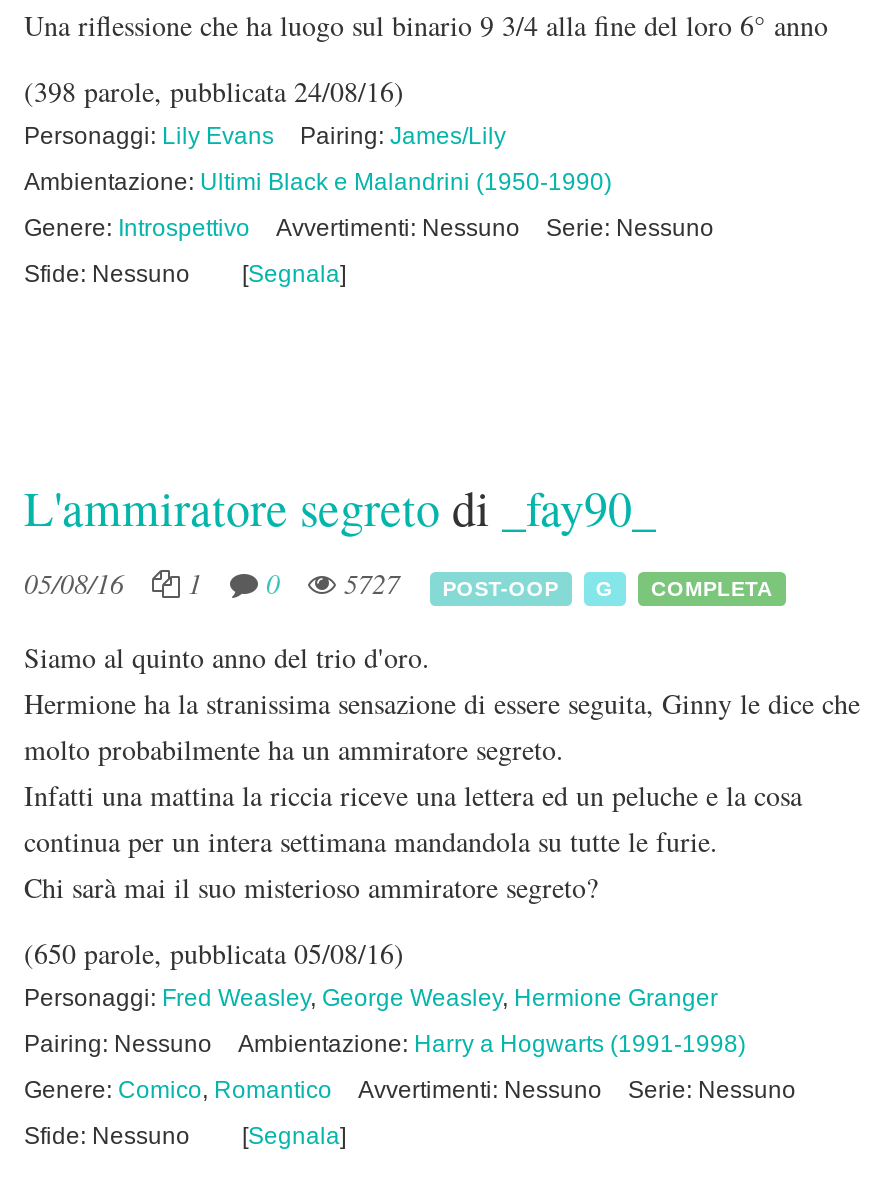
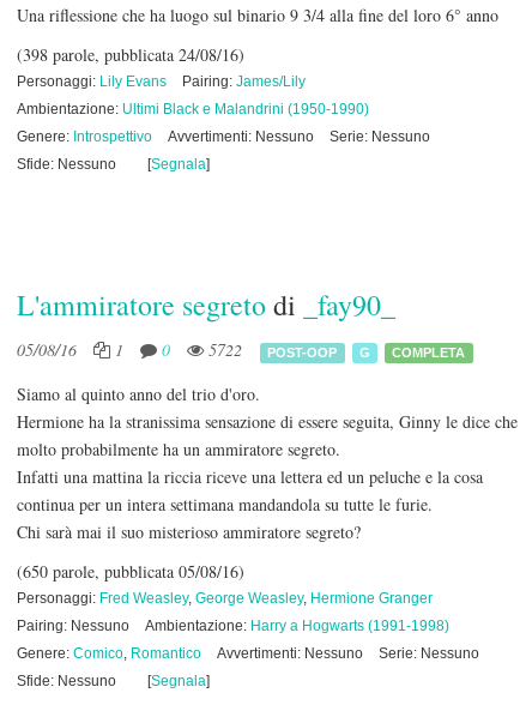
[336,564,400,602] 5727 -> [204,338,242,361] 5722

